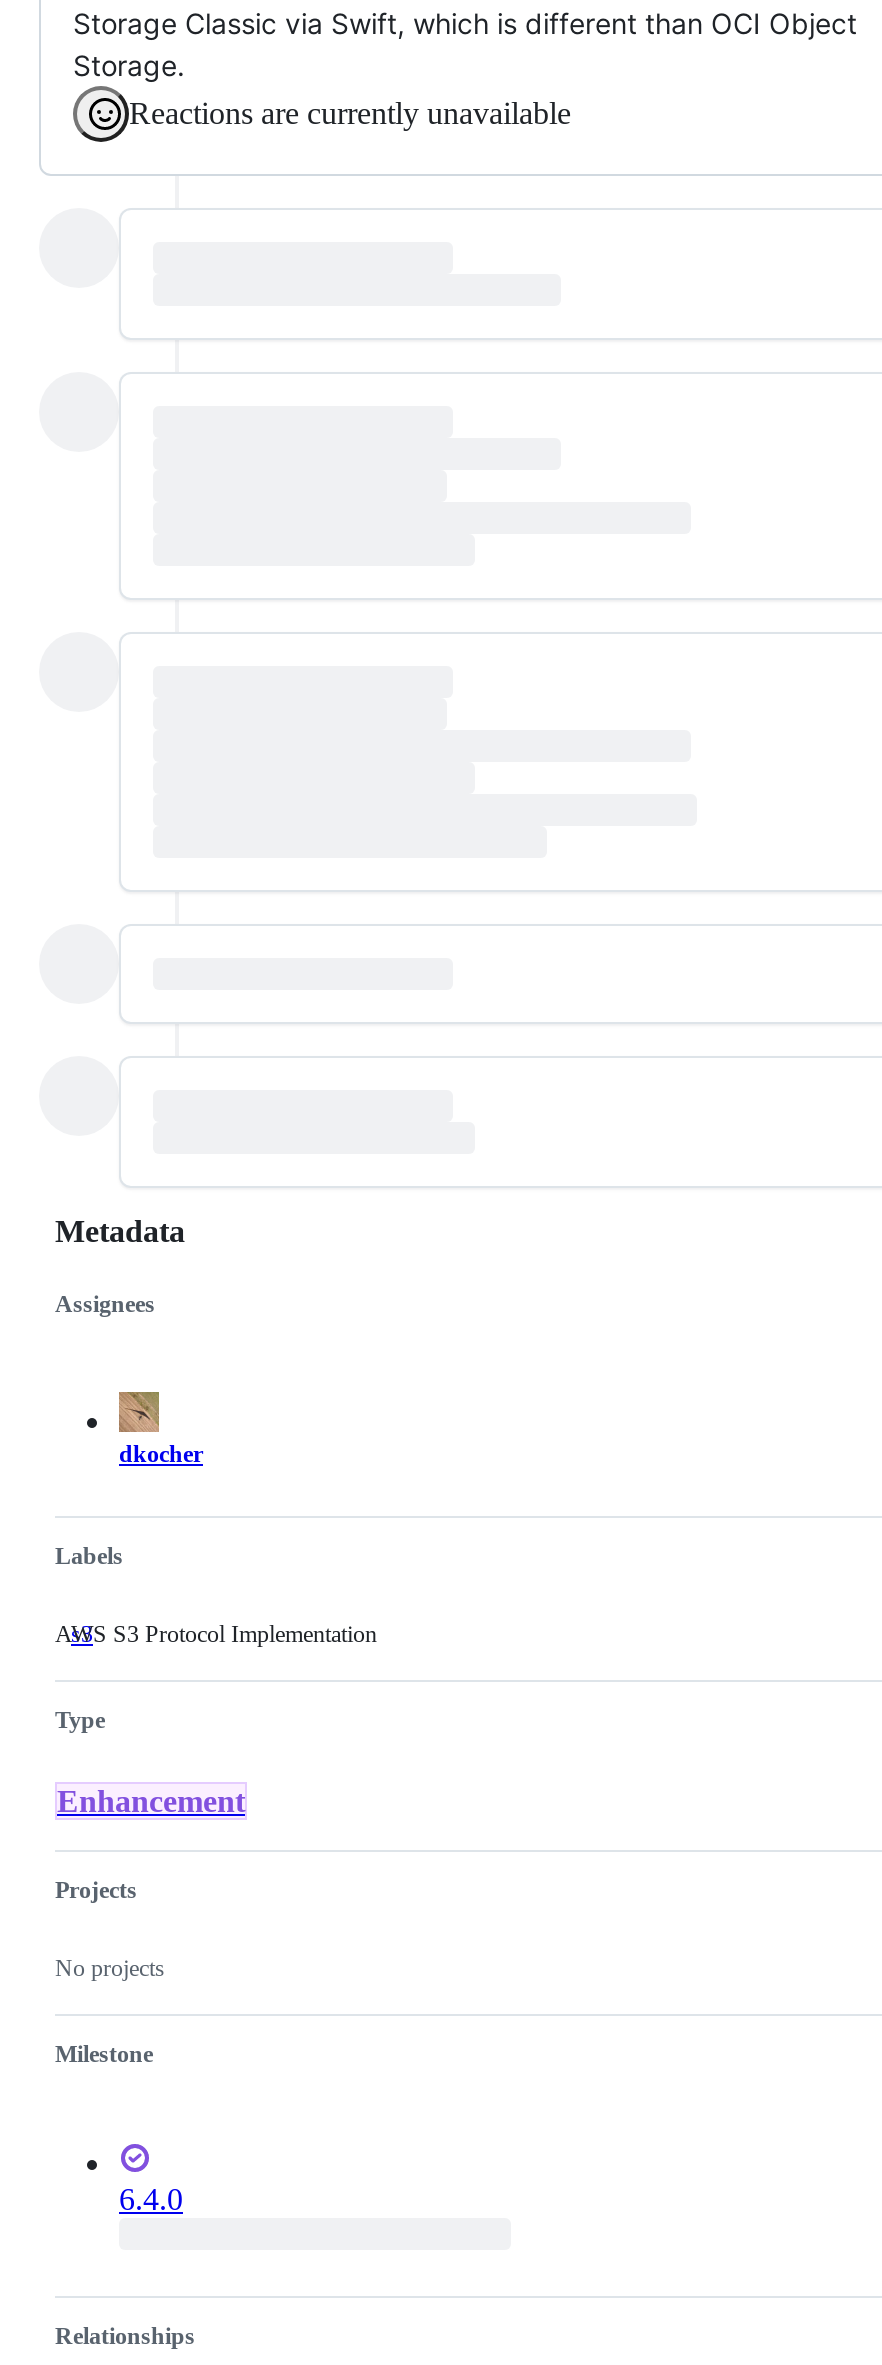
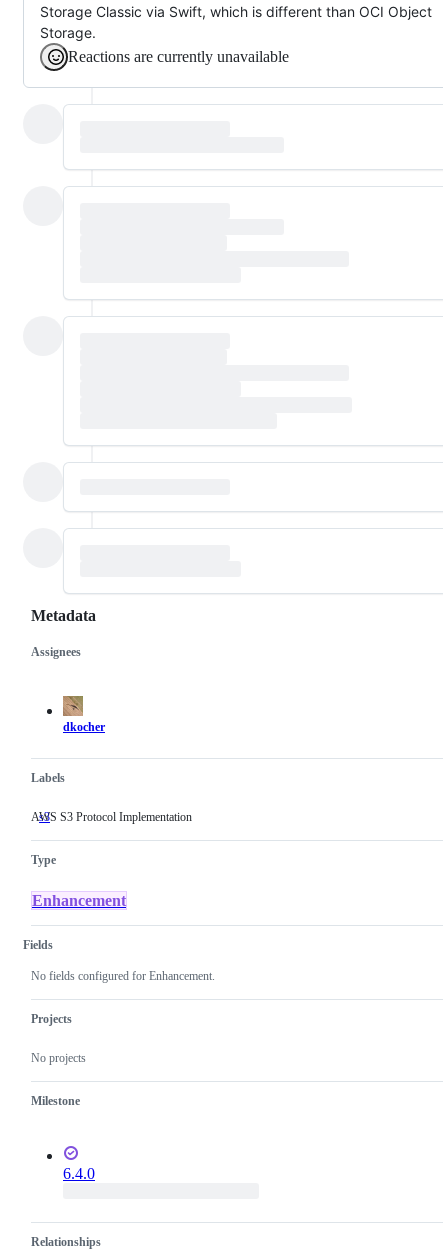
none -> [23,938,215,983] Fields | No fields configured for Enhancement.

